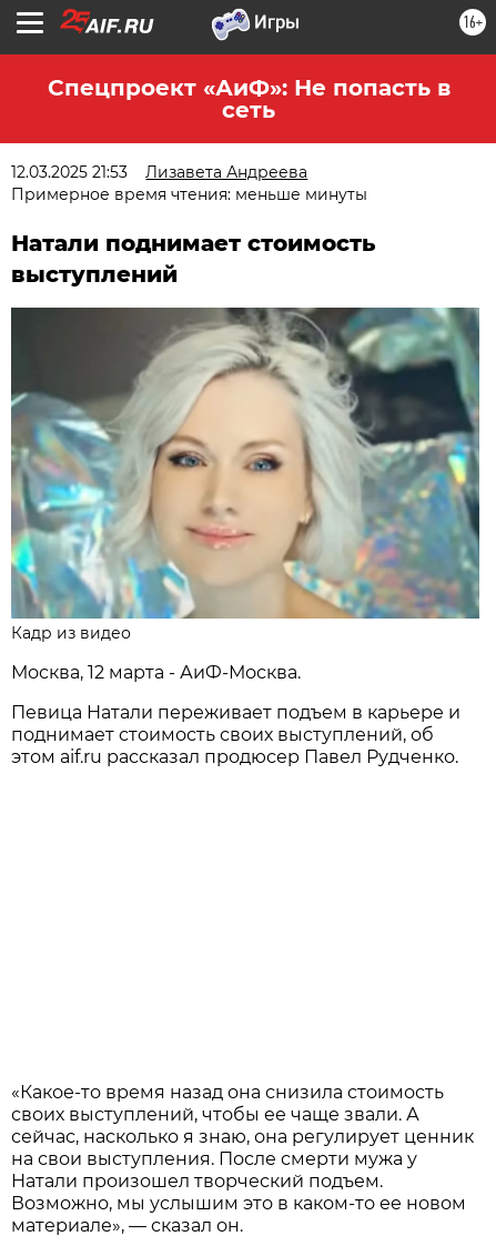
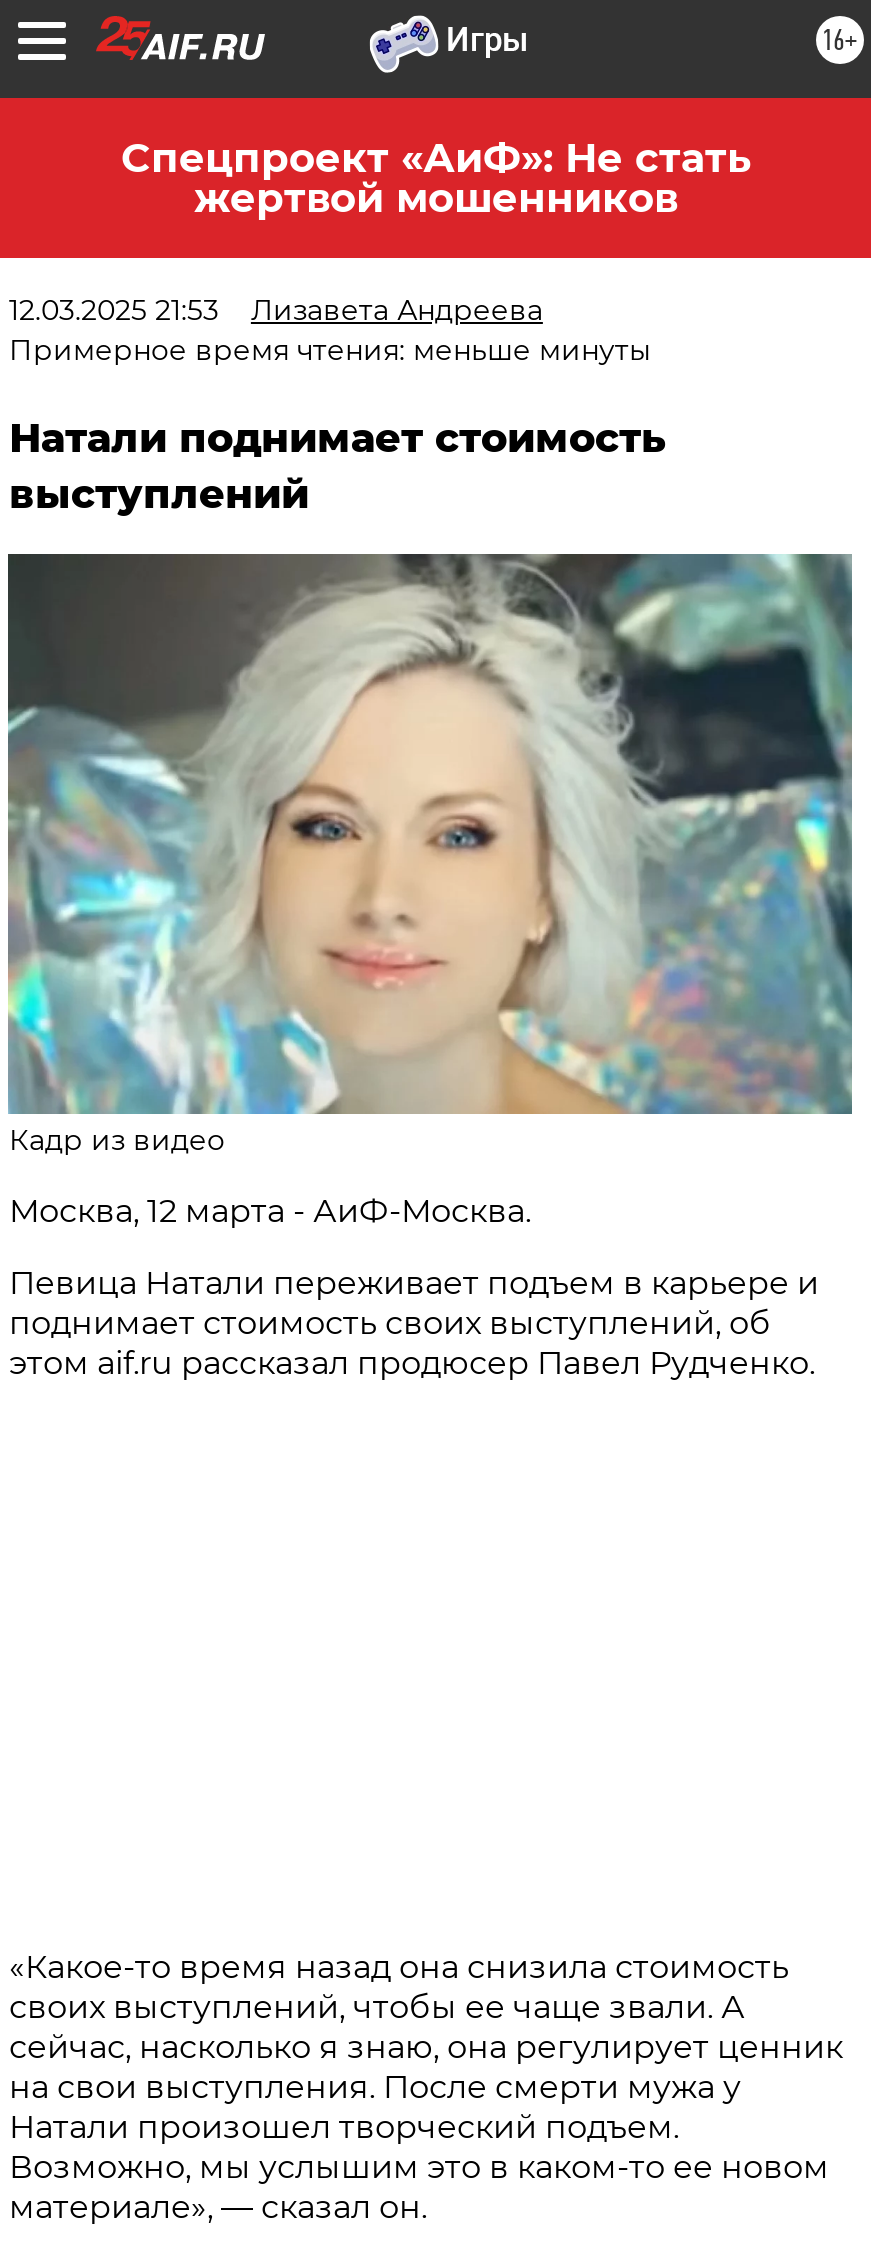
[47,74,450,123] Спецпроект «АиФ»: Не попасть в | сеть -> [121,134,751,222] Спецпроект «АиФ»: Не стать | жертвой мошенников

